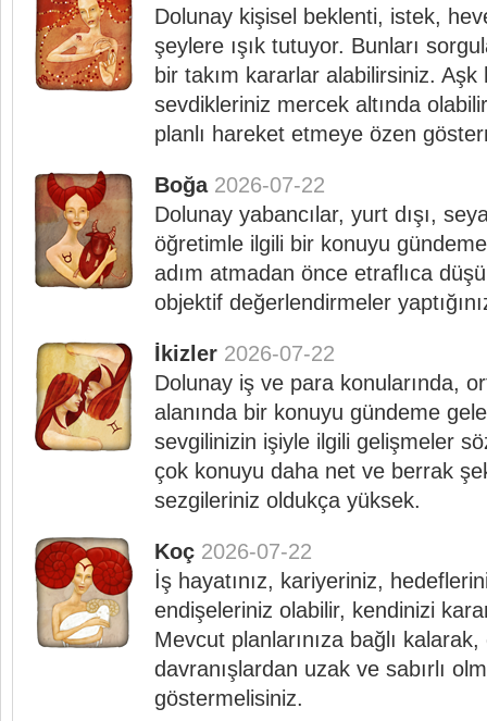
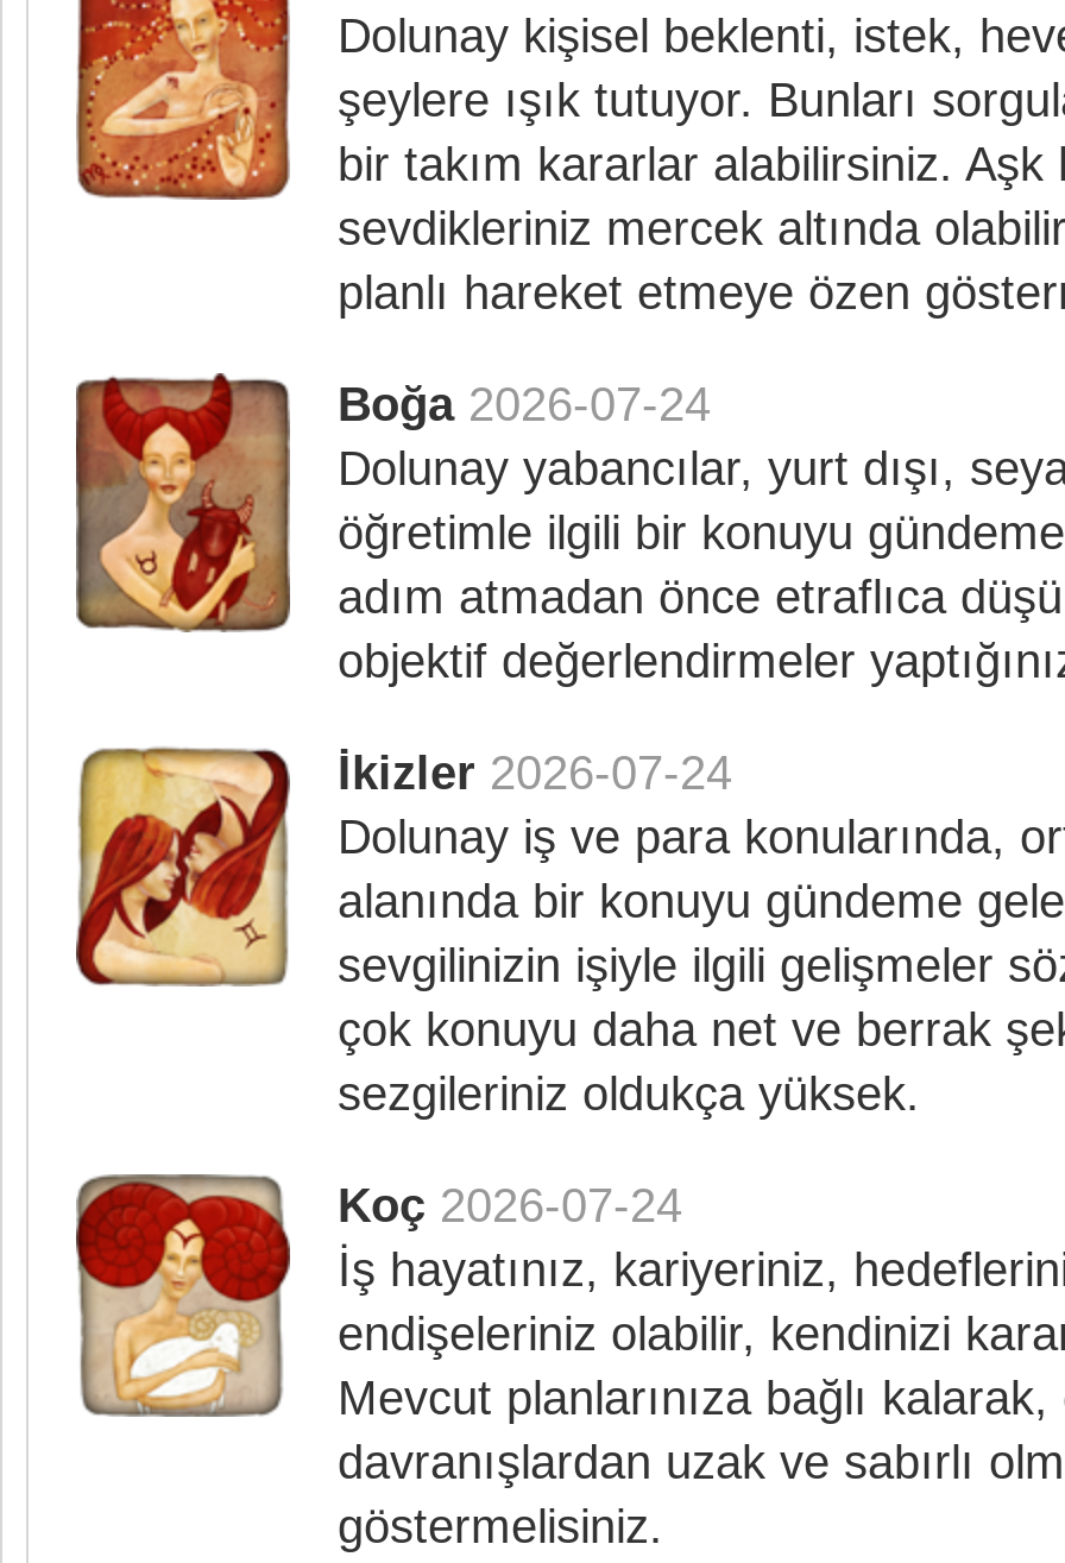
[154,173,325,197] Boğa 2026-07-22 -> [338,378,711,430] Boğa 2026-07-24
[154,341,335,365] İkizler 2026-07-22 -> [338,746,732,799] İkizler 2026-07-24
[154,539,312,563] Koç 2026-07-22 -> [338,1179,682,1231] Koç 2026-07-24

